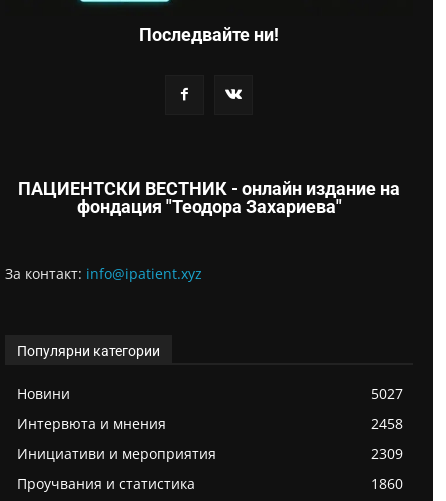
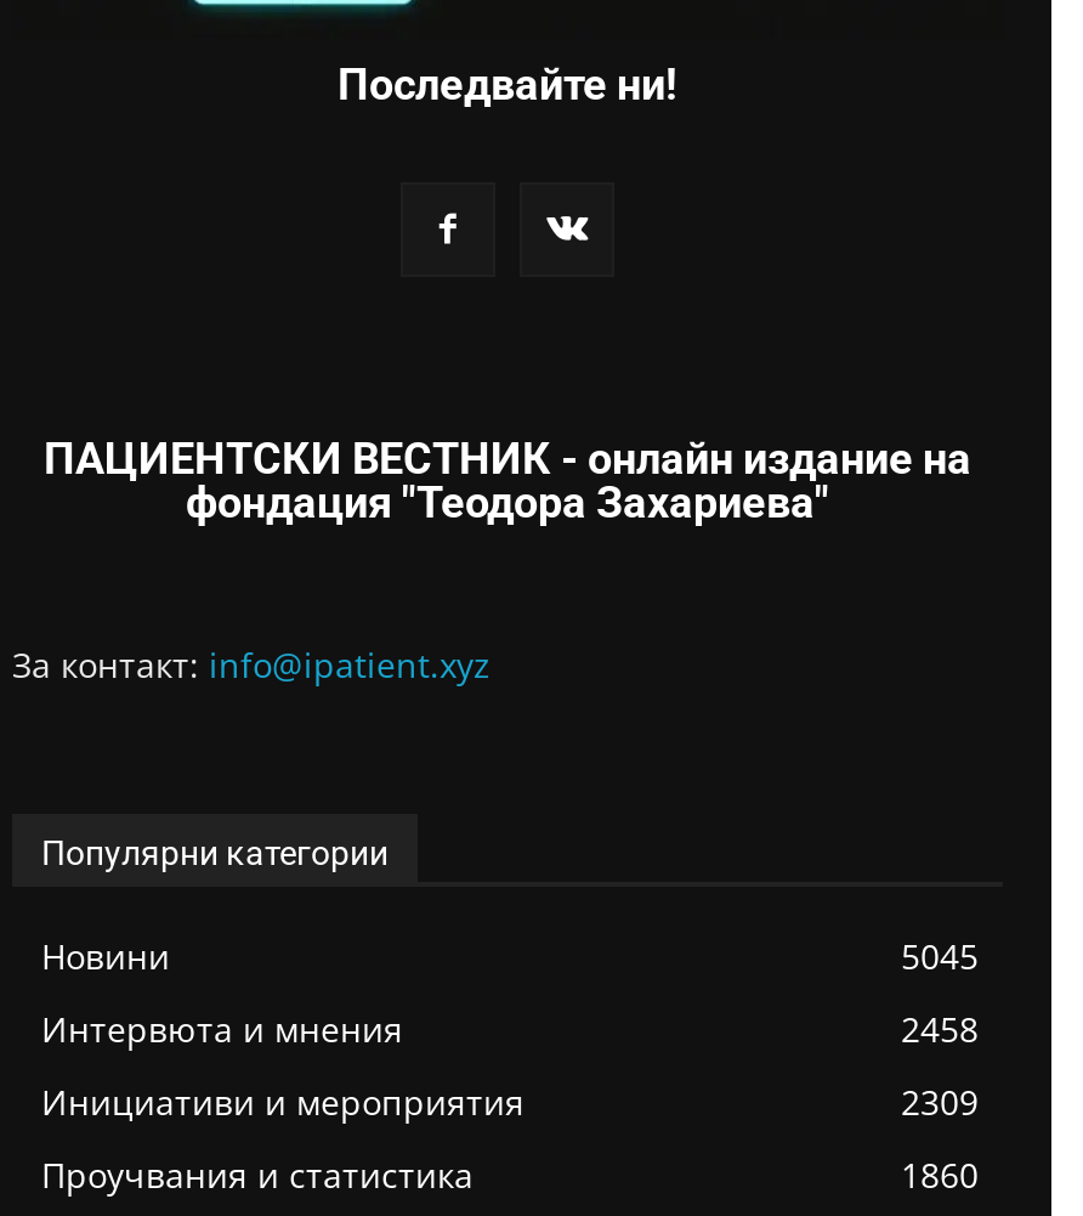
[371,383,403,402] 5027 -> [901,932,979,978] 5045

